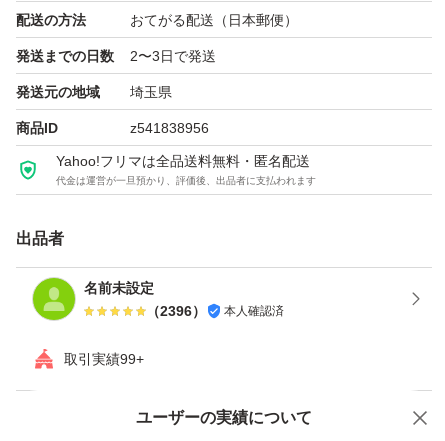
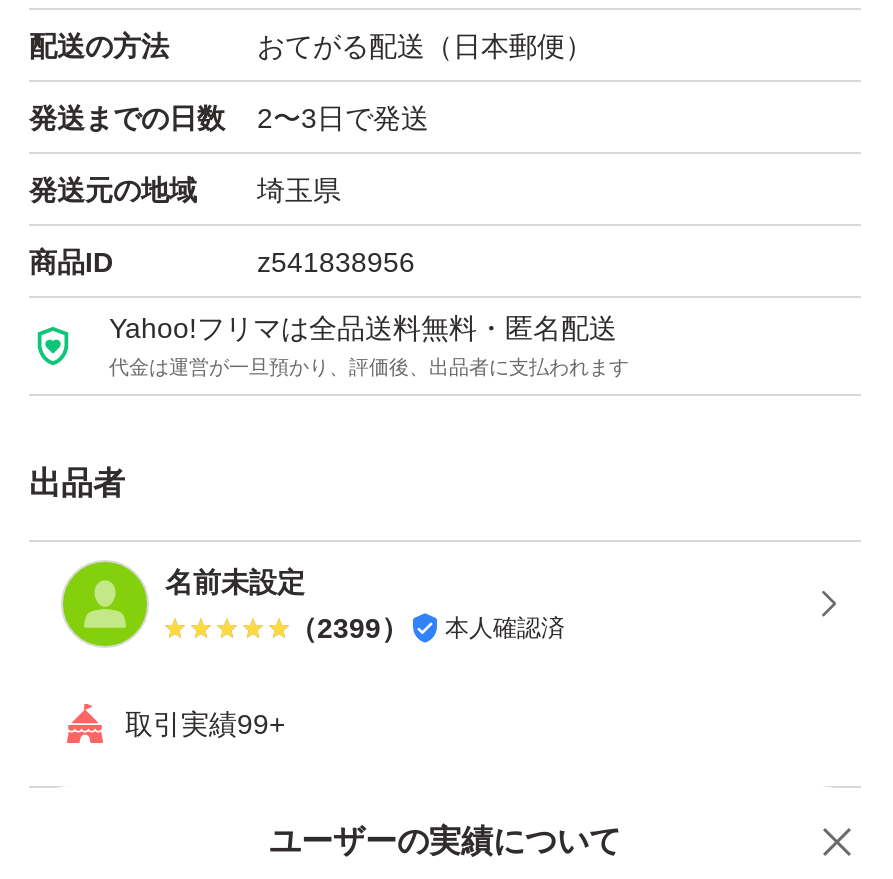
[146,303,284,319] （2396） 本人確認済 -> [289,612,565,644] （2399） 本人確認済

